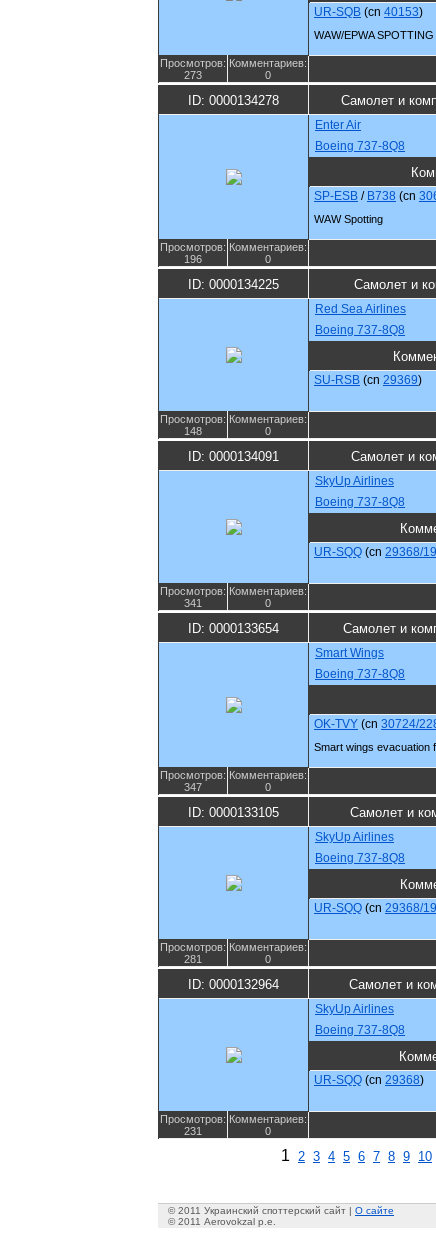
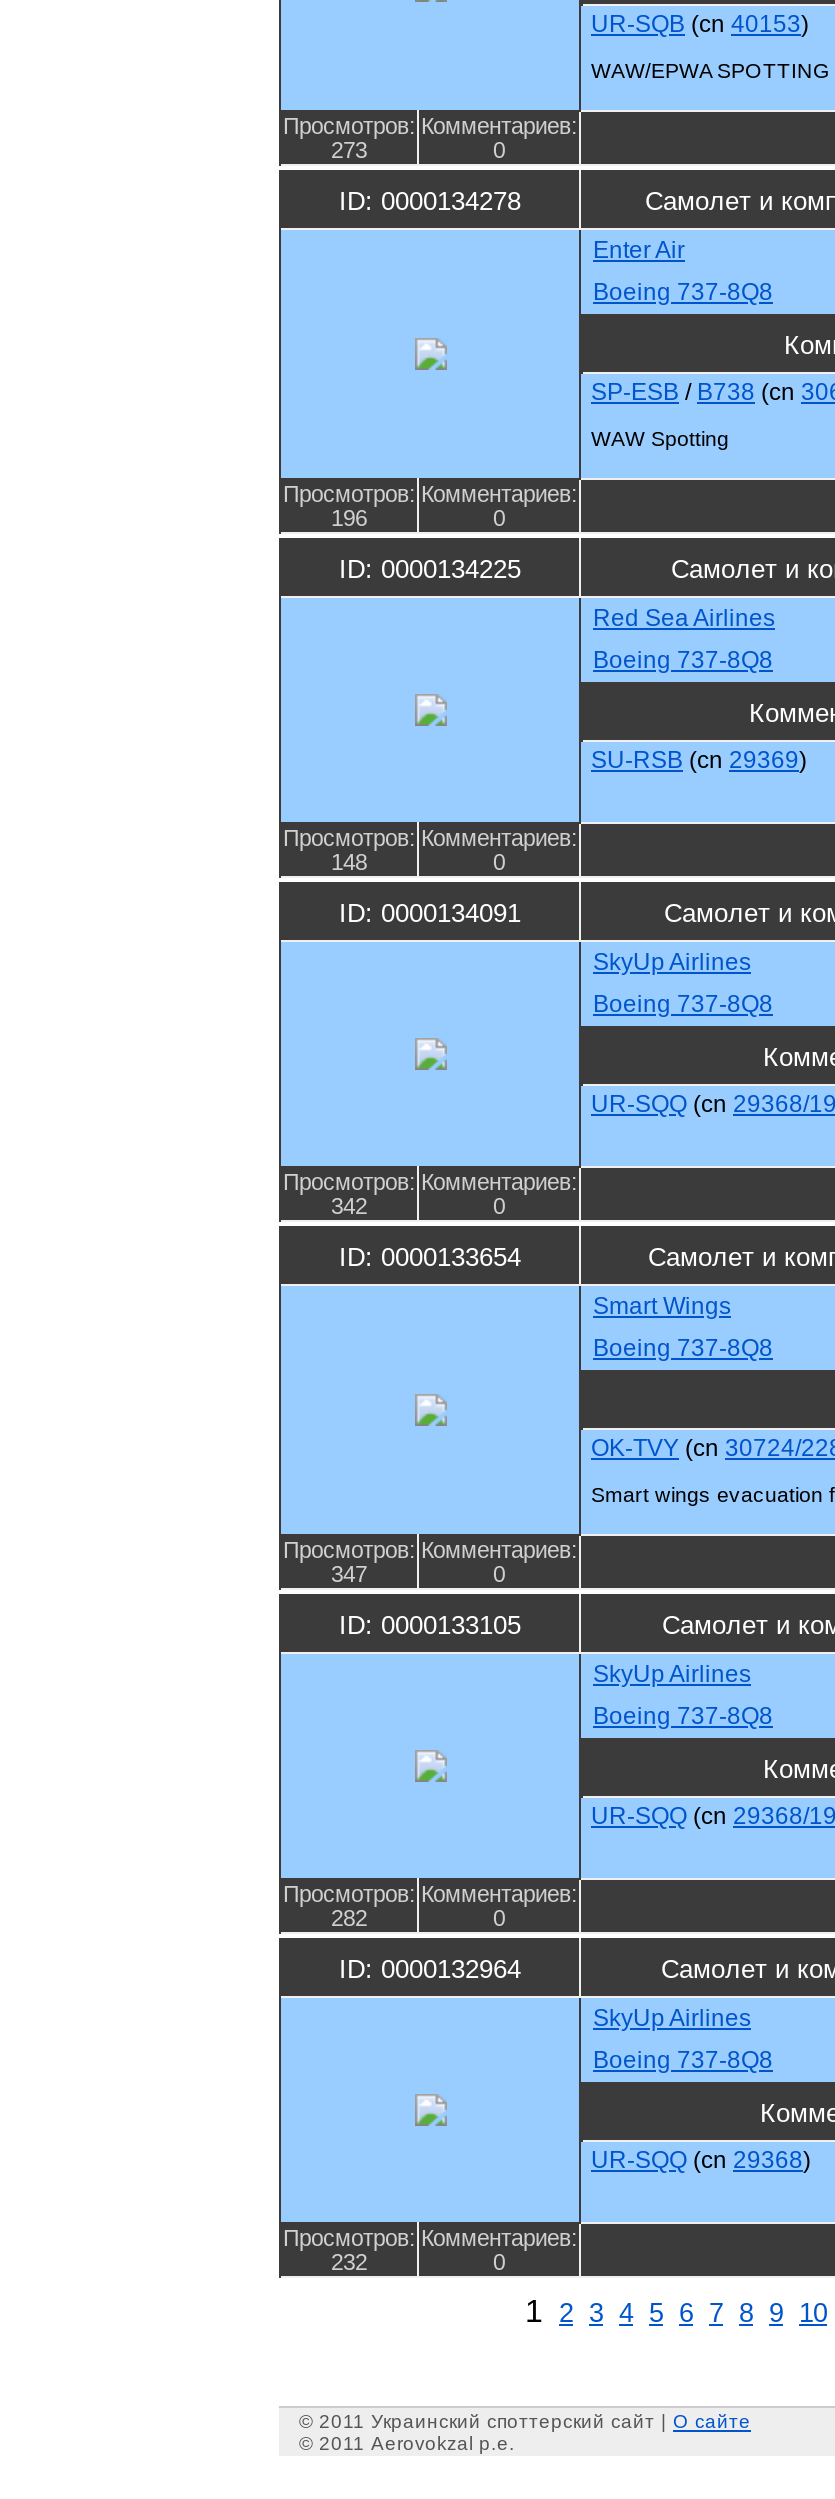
[184,597,202,609] 341 -> [331,1194,367,1218] 342
[184,953,202,965] 281 -> [331,1906,367,1930] 282
[184,1125,202,1137] 231 -> [331,2250,367,2274] 232

